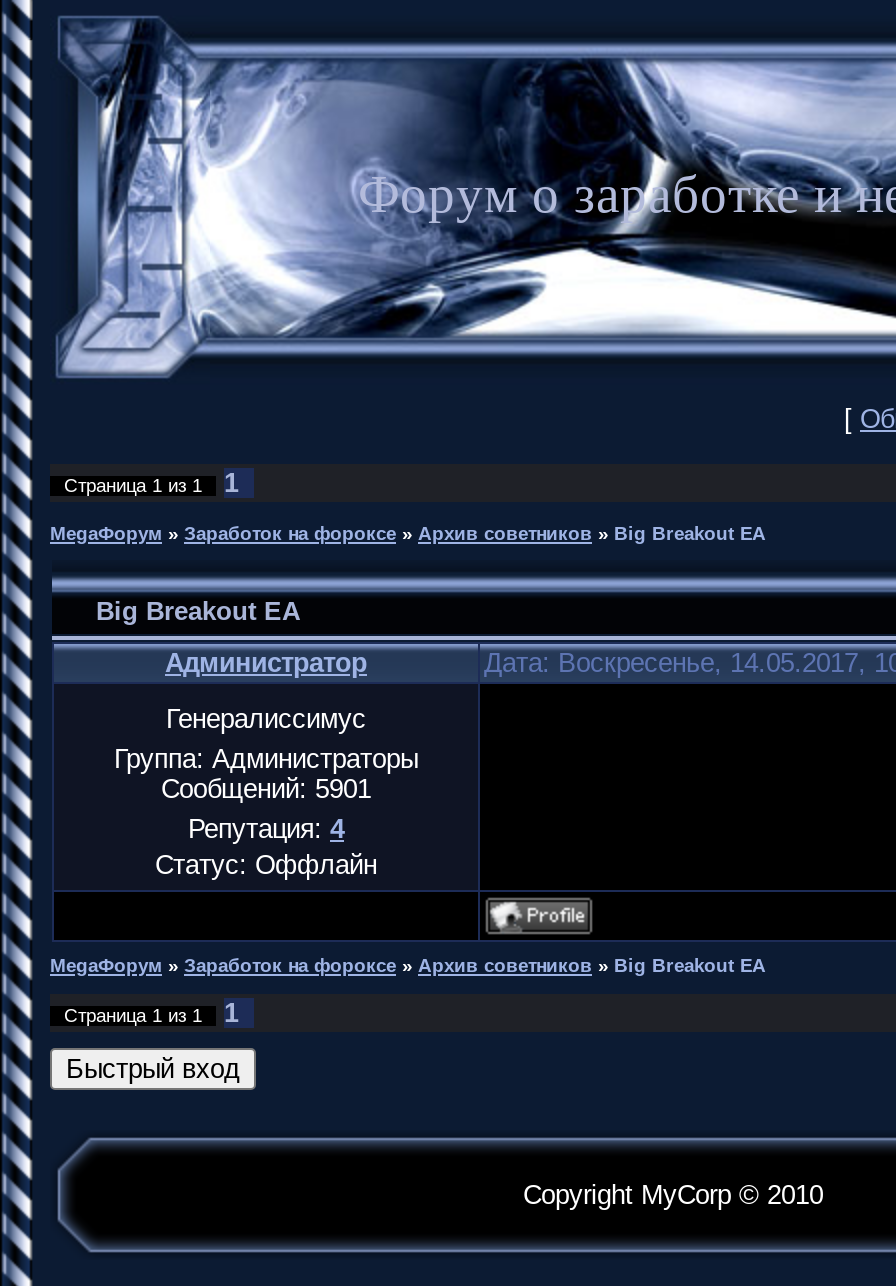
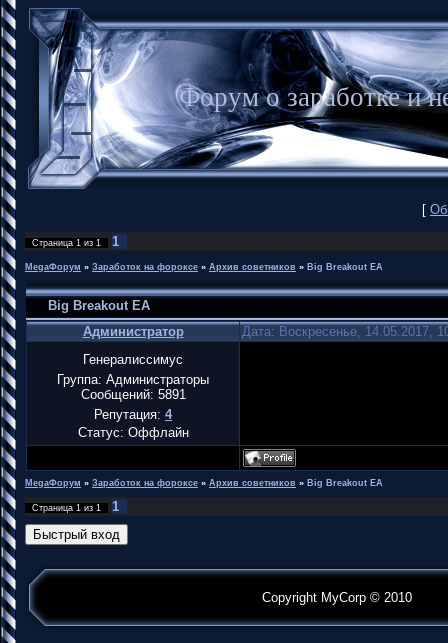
[161,774,371,804] Сообщений: 5901 -> [80,387,185,402] Сообщений: 5891

